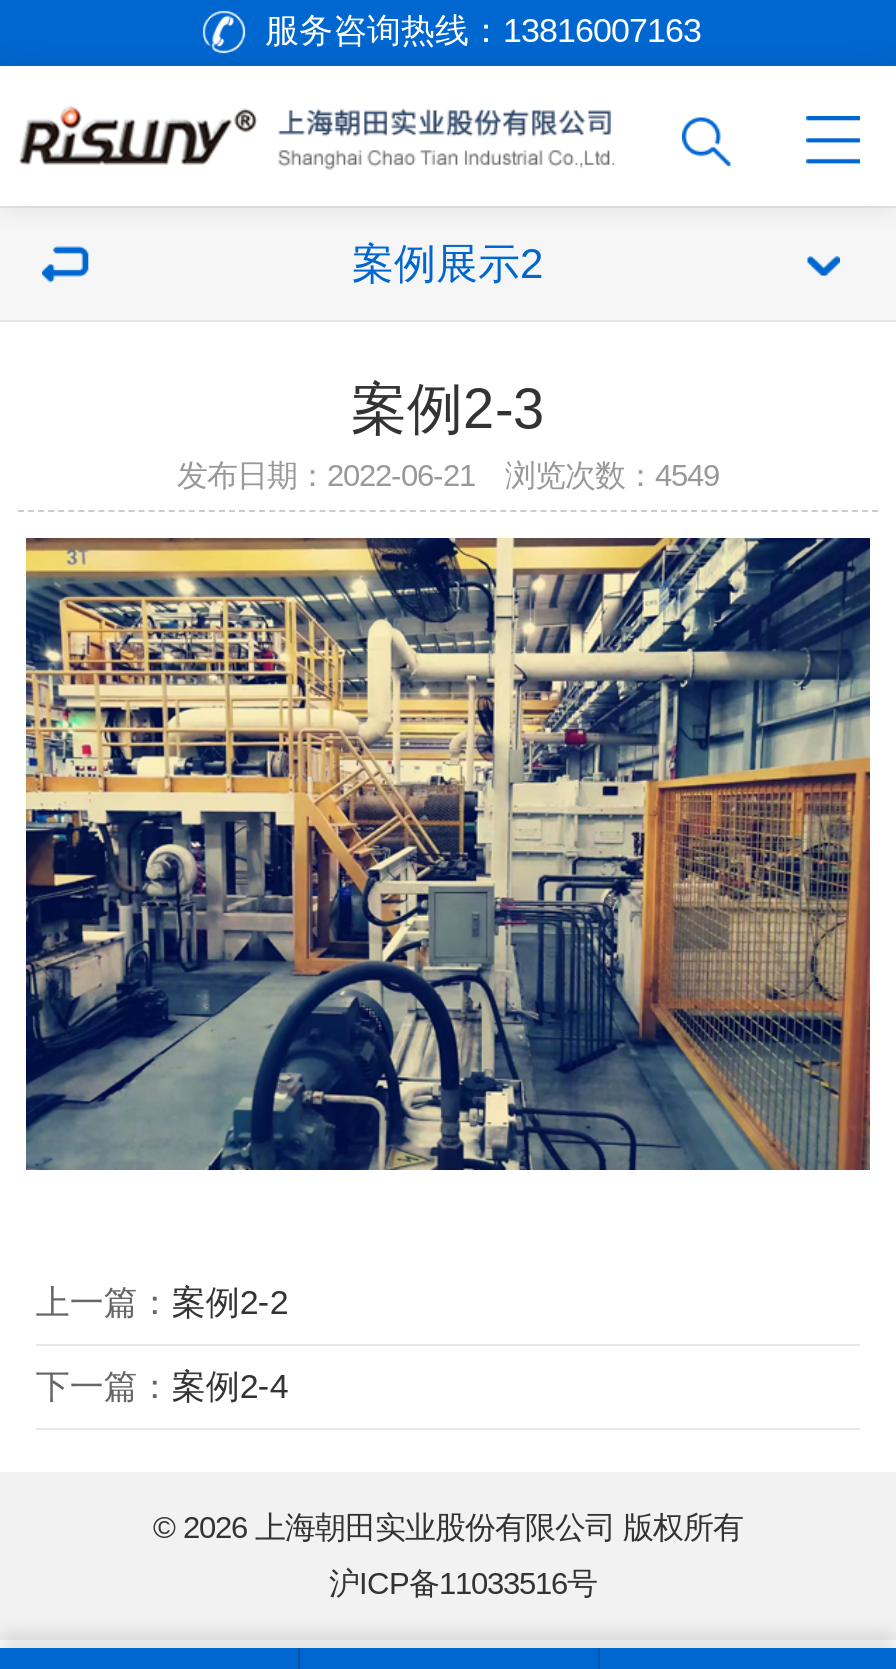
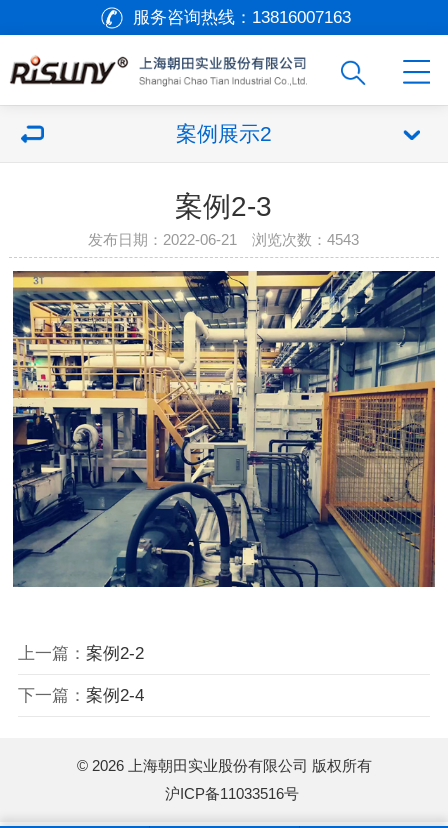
[177,458,719,492] 发布日期：2022-06-21 浏览次数：4549 -> [88,231,359,248] 发布日期：2022-06-21 浏览次数：4543

